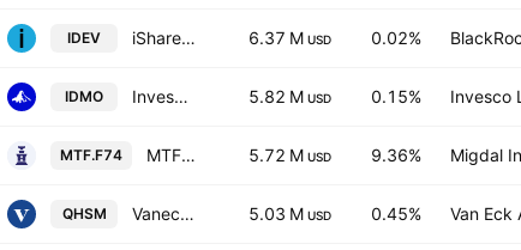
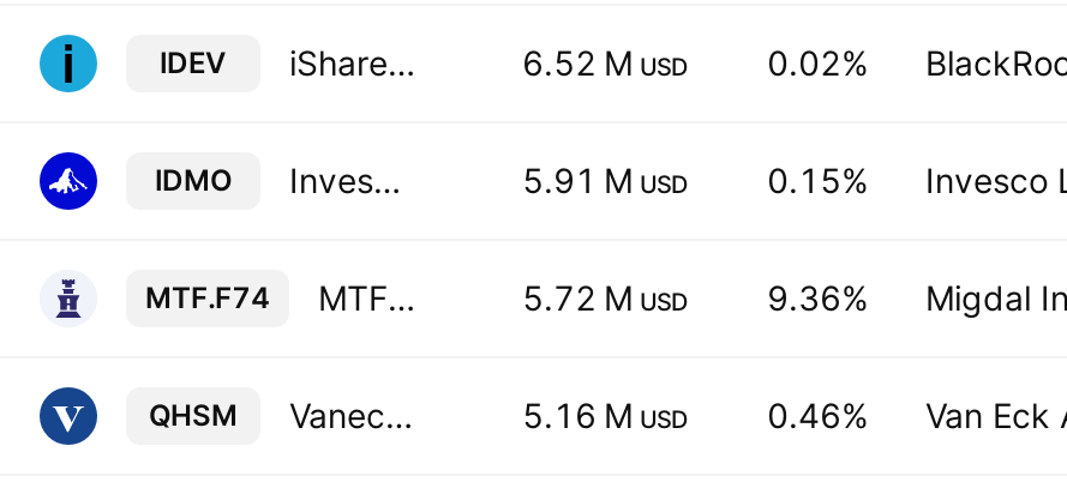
[248,28,331,48] 6.37 M USD -> [522,42,688,83] 6.52 M USD
[248,86,331,106] 5.82 M USD -> [522,159,688,200] 5.91 M USD
[248,203,331,224] 5.03 M USD -> [522,394,688,435] 5.16 M USD
[371,203,421,224] 0.45% -> [767,394,868,435] 0.46%

